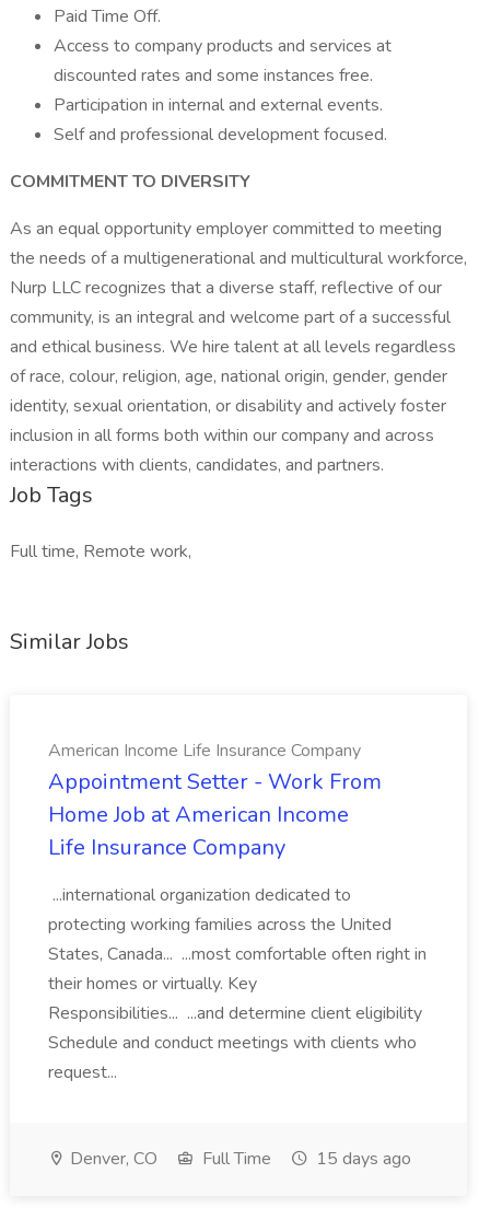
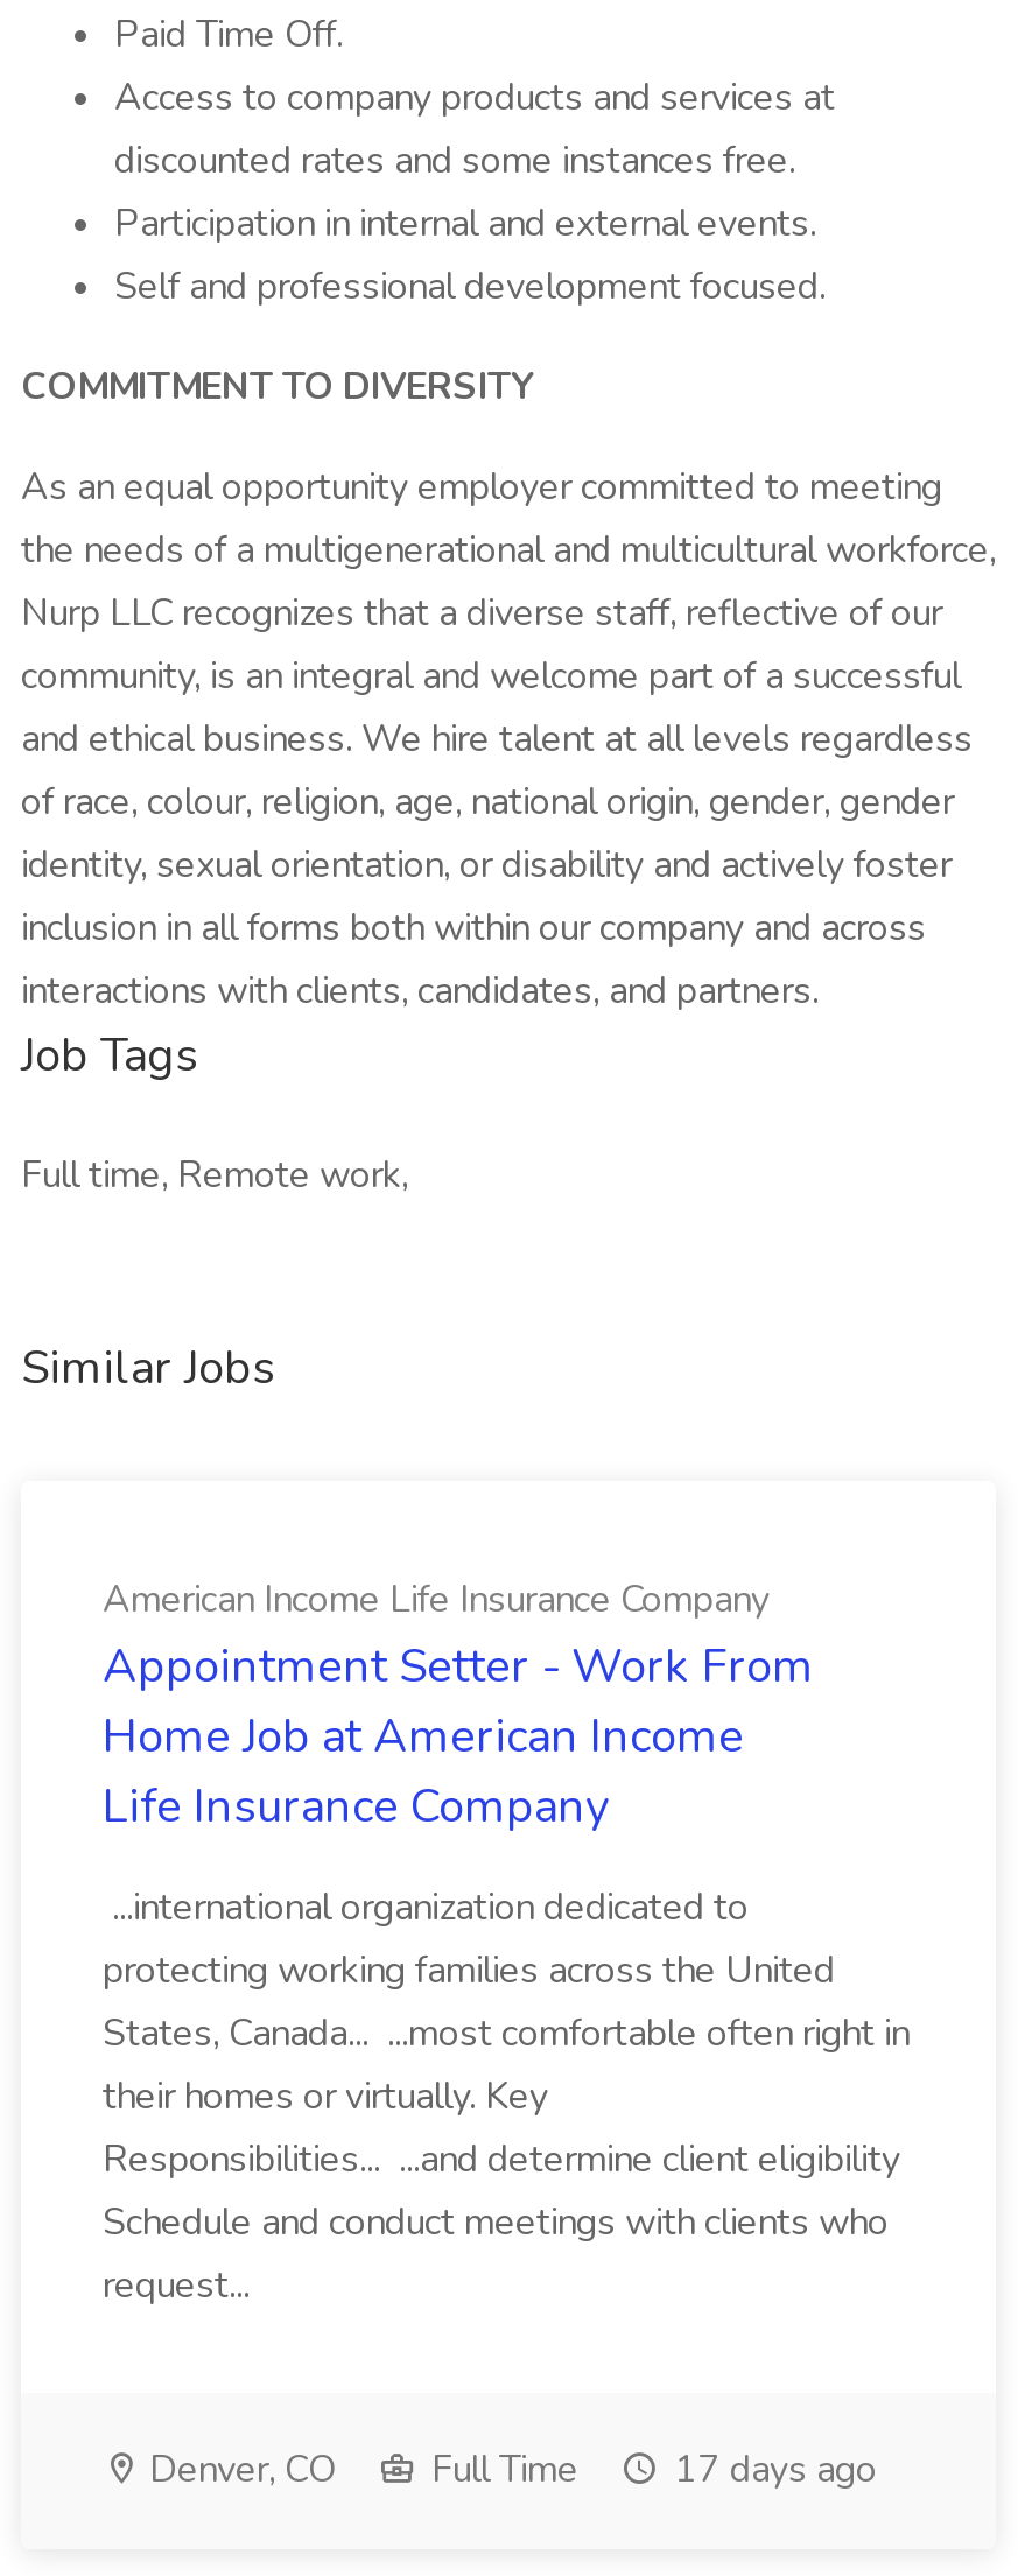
[66,1147,411,1171] Denver, CO Full Time 15 days ago -> [140,2444,877,2496] Denver, CO Full Time 17 days ago

